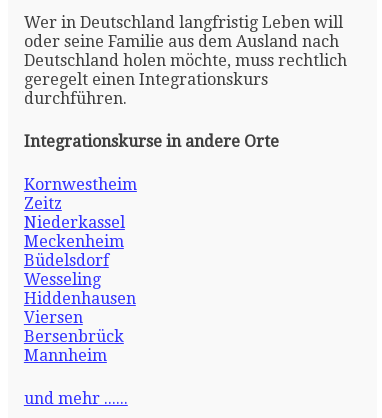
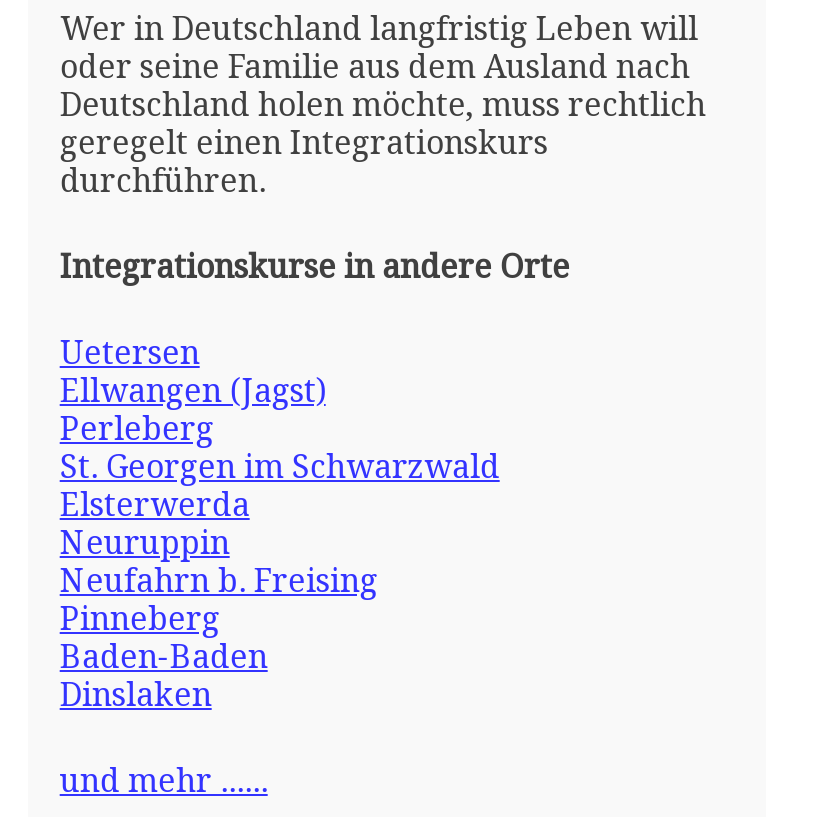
[24,175,137,365] Kornwestheim | Zeitz | Niederkassel | Meckenheim | Büdelsdorf | Wesseling | Hiddenhausen | Viersen | Bersenbrück | Mannheim -> [60,333,500,713] Uetersen | Ellwangen (Jagst) | Perleberg | St. Georgen im Schwarzwald | Elsterwerda | Neuruppin | Neufahrn b. Freising | Pinneberg | Baden-Baden | Dinslaken

